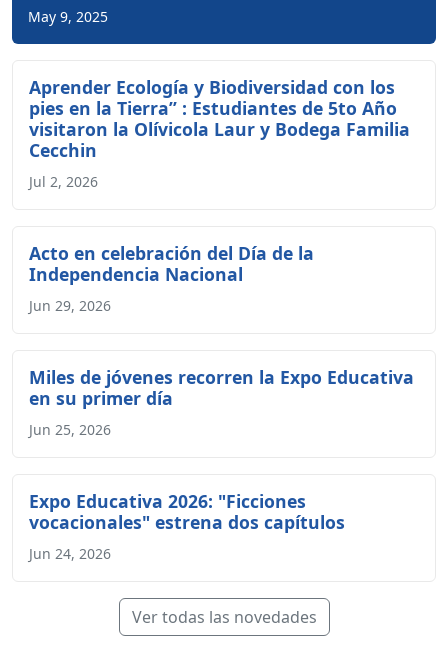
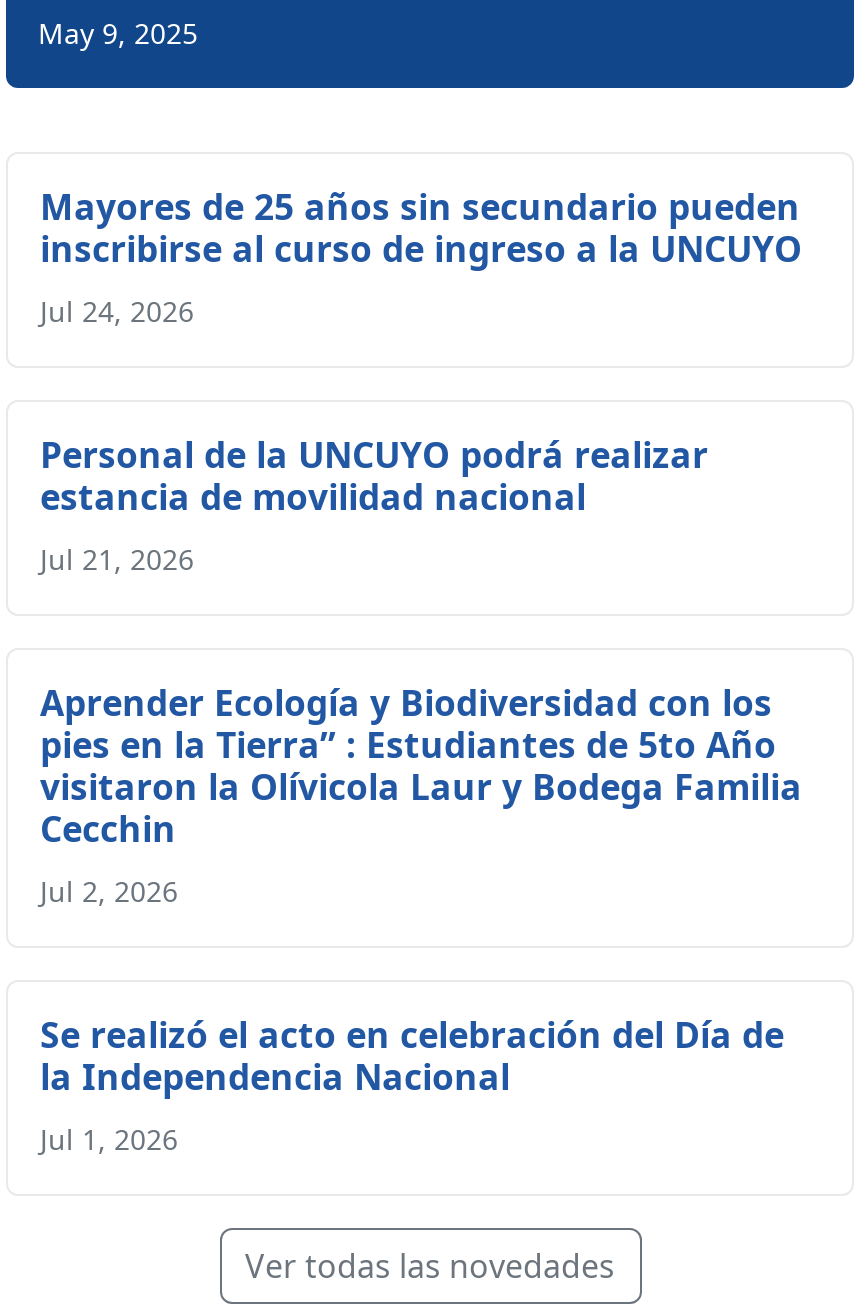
none -> [40,181,802,577] Mayores de 25 años sin secundario pueden | inscribirse al curso de ingreso a la UNCUYO | Jul 24, 2026 | Personal de la UNCUYO podrá realizar | estancia de movilidad nacional | Jul 21, 2026
moved [29,75,410,191] -> [40,677,802,909]: Aprender Ecología y Biodiversidad con los | pies en la Tierra” : Estudiantes de 5to Año | visitaron la Olívicola Laur y Bodega Familia | Cecchin | Jul 2, 2026
[29,241,414,563] Acto en celebración del Día de la | Independencia Nacional | Jun 29, 2026 | Miles de jóvenes recorren la Expo Educativa | en su primer día | Jun 25, 2026 | Expo Educativa 2026: "Ficciones | vocacionales" estrena dos capítulos | Jun 24, 2026 -> [40,1009,784,1157] Se realizó el acto en celebración del Día de | la Independencia Nacional | Jul 1, 2026

